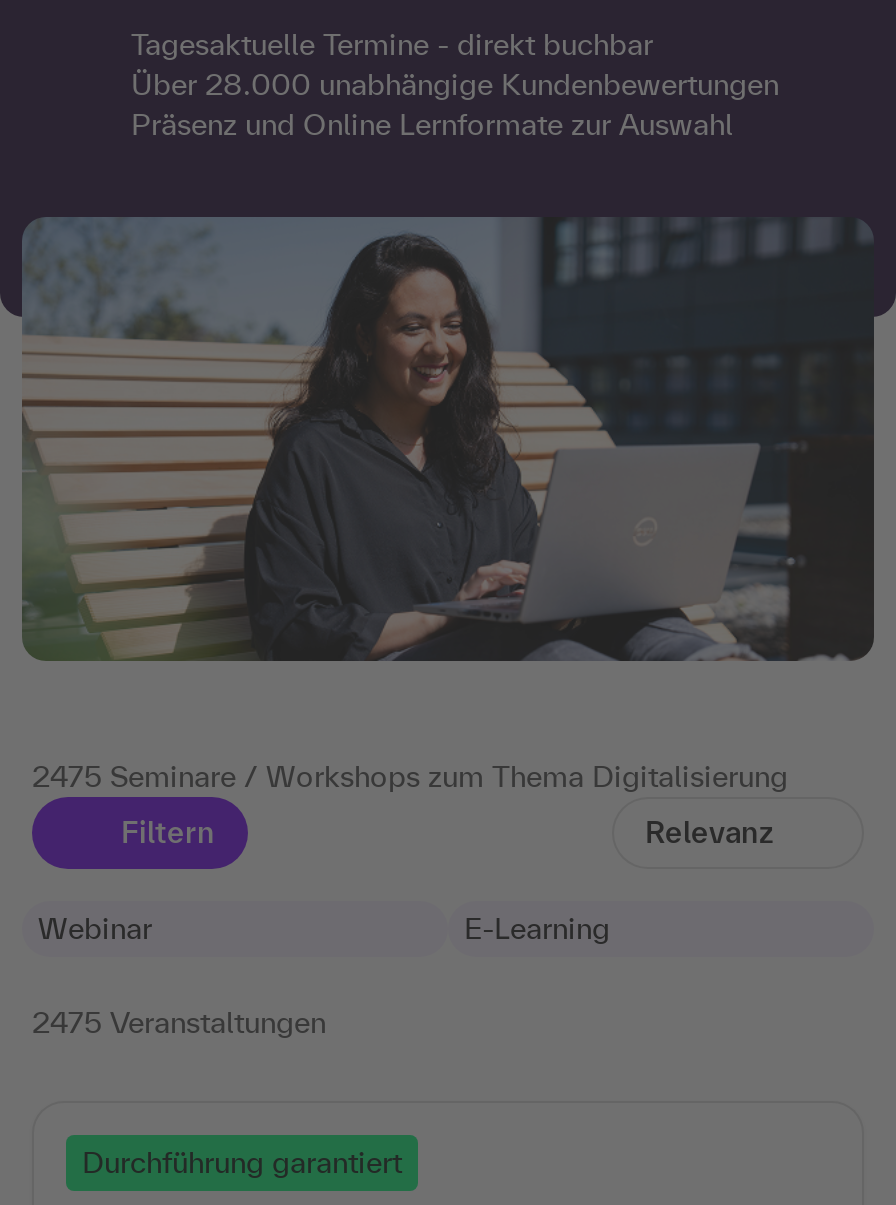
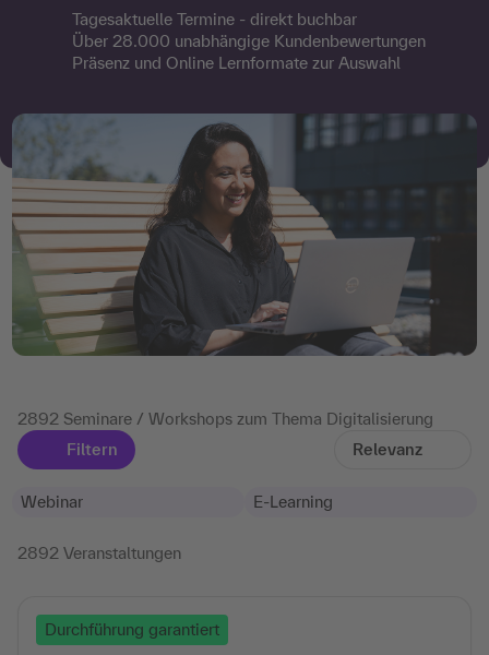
[32,759,788,793] 2475 Seminare / Workshops zum Thema Digitalisierung -> [17,409,433,428] 2892 Seminare / Workshops zum Thema Digitalisierung
[32,1005,326,1039] 2475 Veranstaltungen -> [17,544,181,562] 2892 Veranstaltungen

